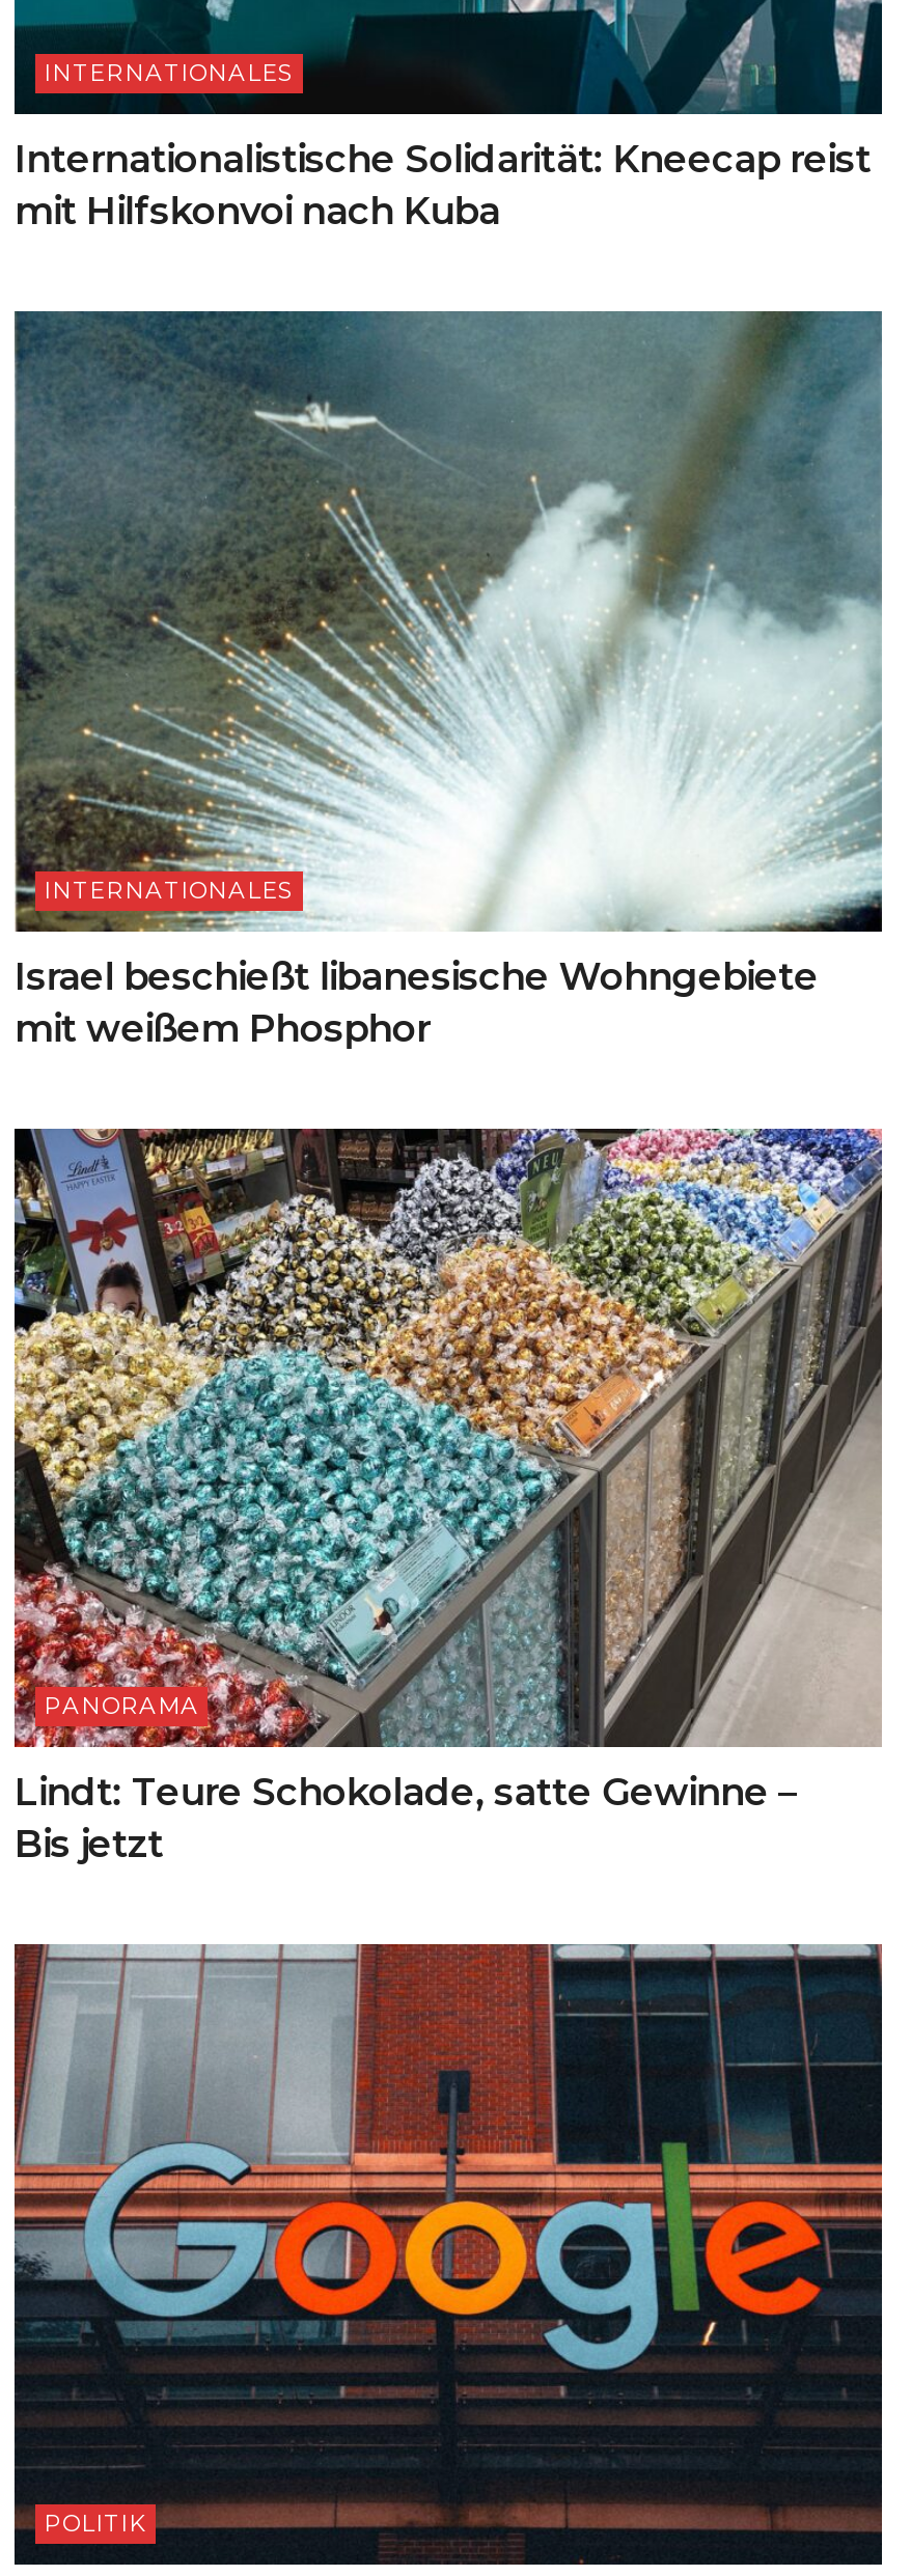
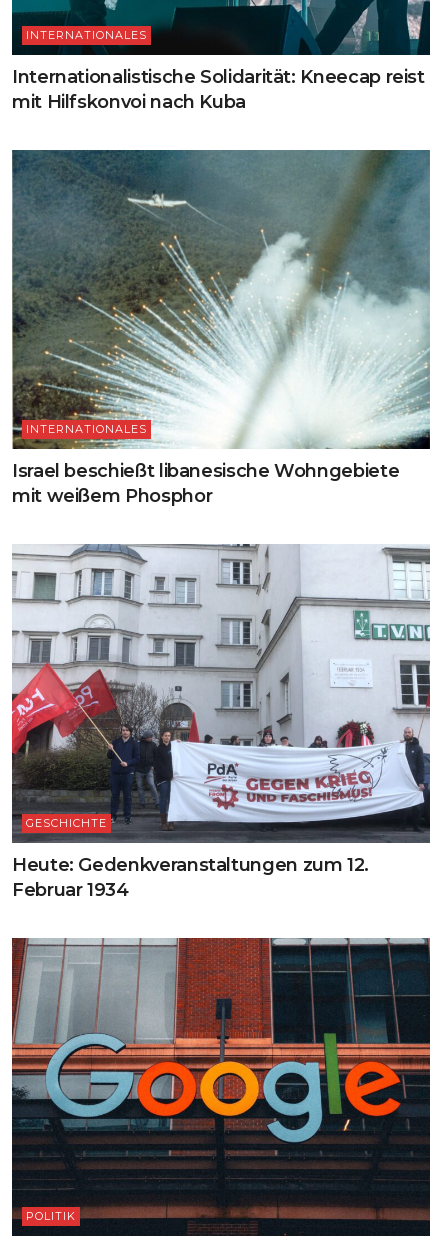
[12,1127,884,1749] [image] | PANORAMA -> [11,543,431,844] [image] | GESCHICHTE
[15,1771,796,1868] Lindt: Teure Schokolade, satte Gewinne – | Bis jetzt -> [12,853,369,900] Heute: Gedenkveranstaltungen zum 12. | Februar 1934

